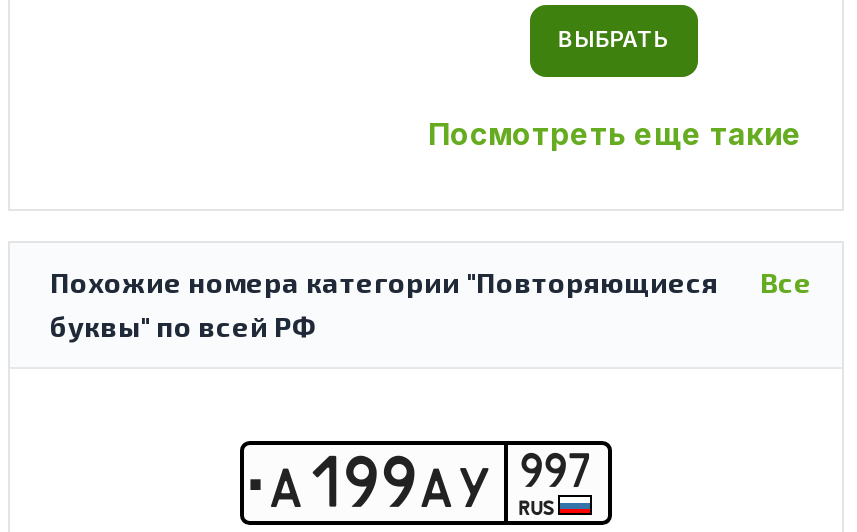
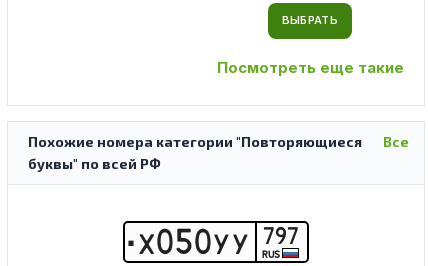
[268,455,491,509] А 1 99А У -> [138,228,249,255] Х 050 У У
[520,450,592,486] 997 -> [263,226,299,244] 797

